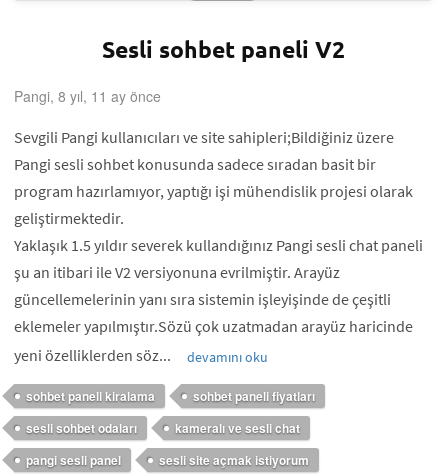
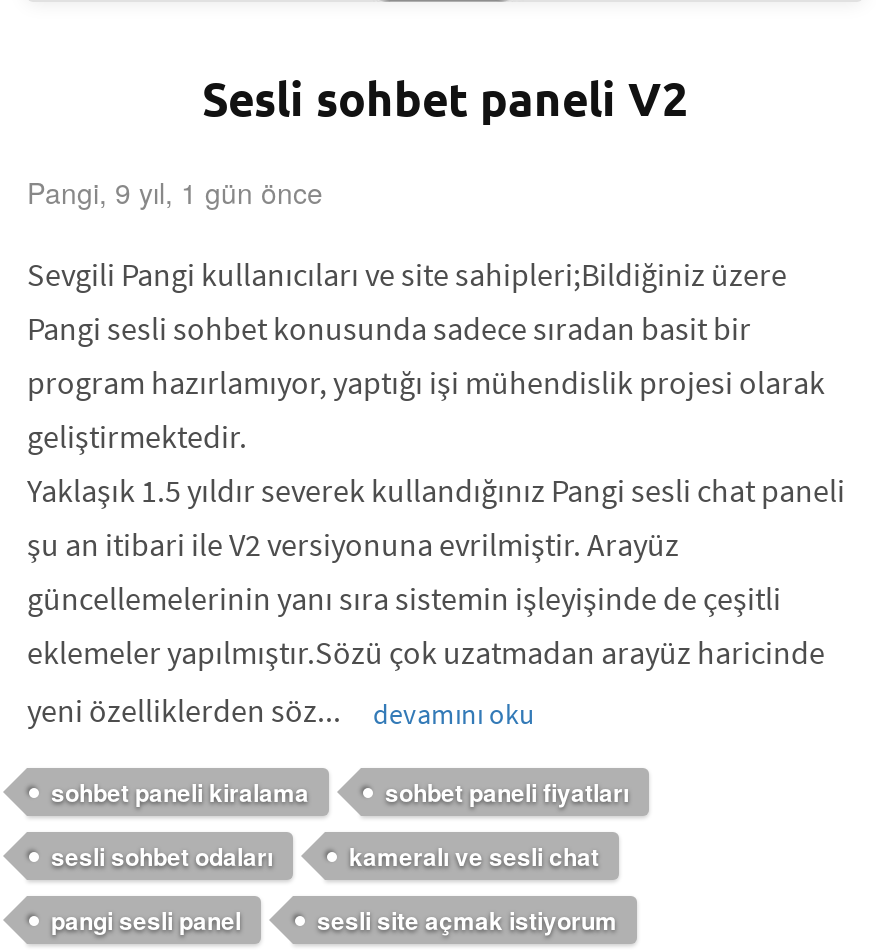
[14,85,161,105] Pangi, 8 yıl, 11 ay önce -> [27,171,323,211] Pangi, 9 yıl, 1 gün önce

